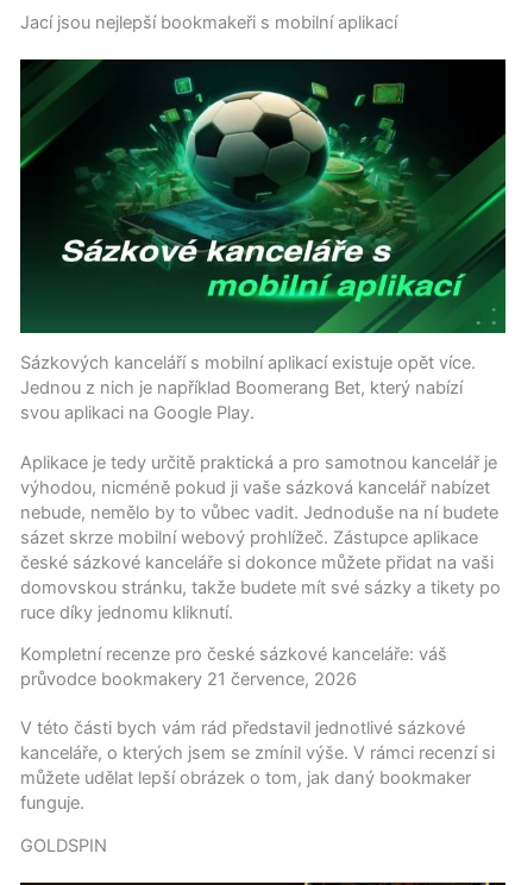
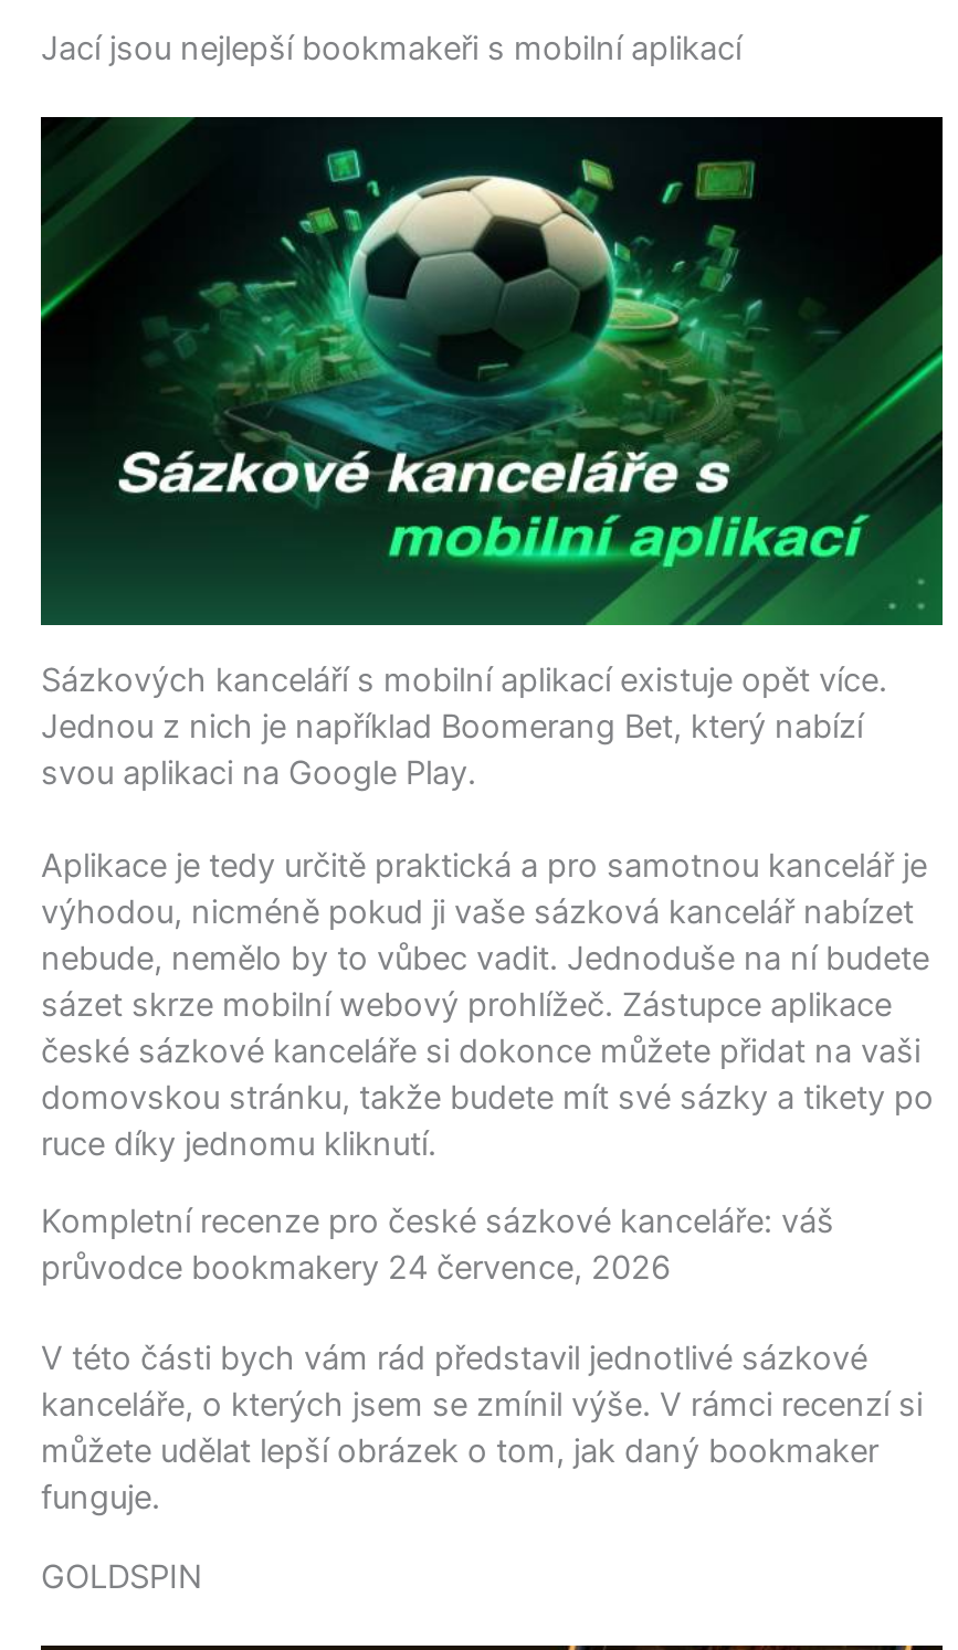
[20,669,357,690] průvodce bookmakery 21 července, 2026 -> [41,1249,671,1289] průvodce bookmakery 24 července, 2026

